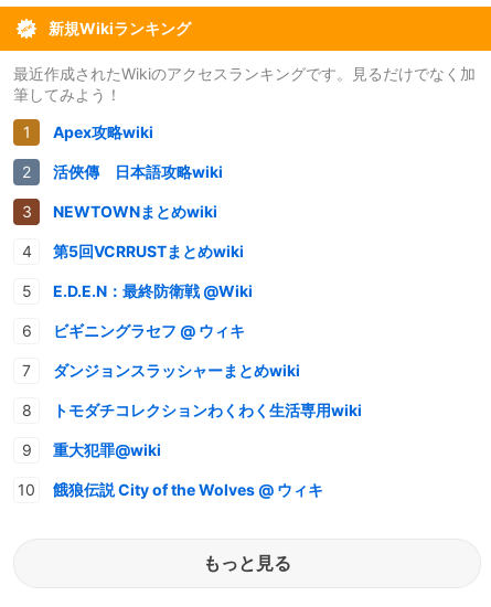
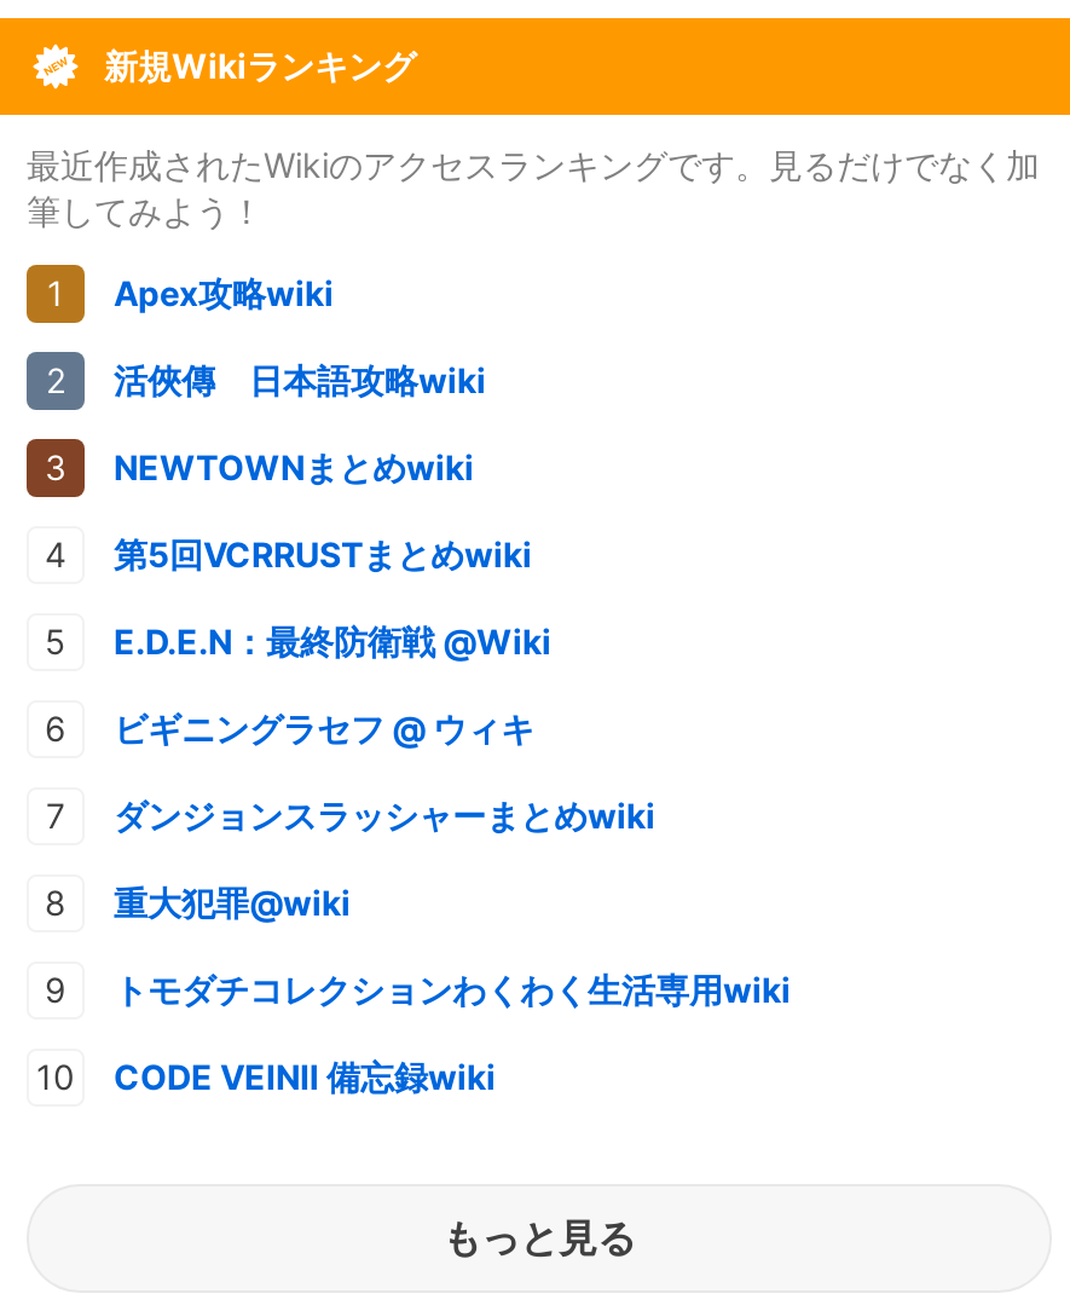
moved [53,400,362,419] -> [114,968,791,1009]: トモダチコレクションわくわく生活専用wiki
moved [53,440,161,459] -> [114,881,351,922]: 重大犯罪@wiki
[53,480,323,498] 餓狼伝説 City of the Wolves @ ウィキ -> [114,1055,496,1096] CODE VEINⅡ 備忘録wiki

